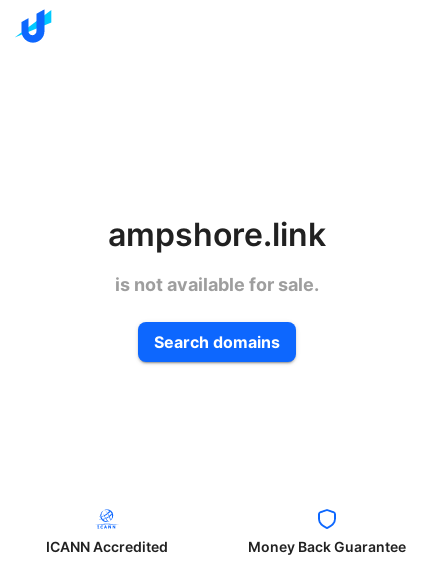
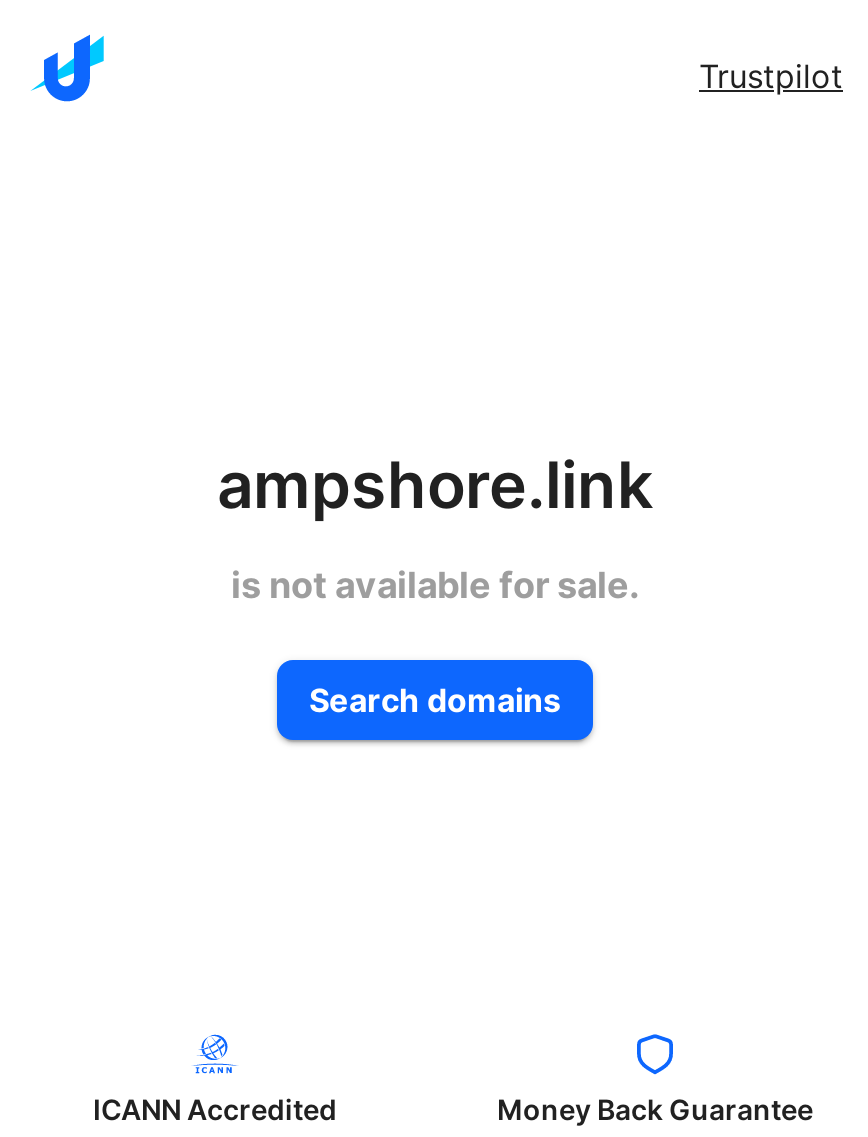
none -> [699,56,843,96] Trustpilot

